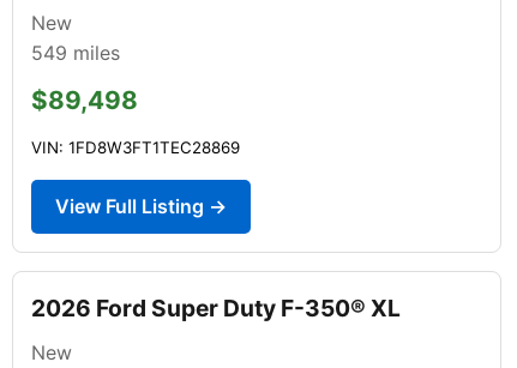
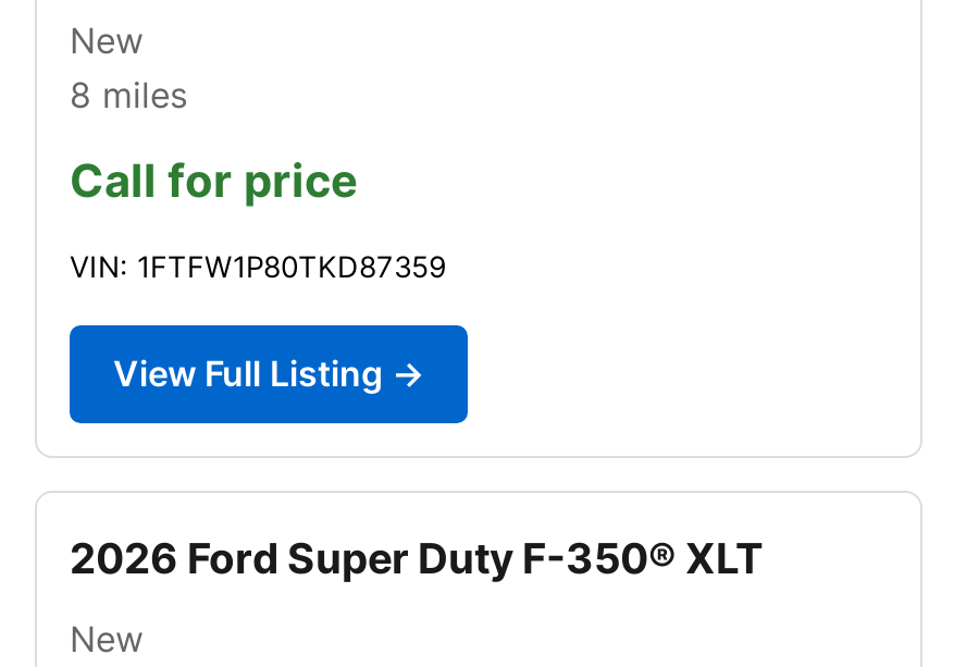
[31,41,120,65] 549 miles -> [70,73,187,116] 8 miles
[31,85,138,115] $89,498 -> [70,153,357,208] Call for price
[31,138,240,157] VIN: 1FD8W3FT1TEC28869 -> [70,249,446,284] VIN: 1FTFW1P80TKD87359
[31,294,401,322] 2026 Ford Super Duty F-350® XL -> [70,532,764,584] 2026 Ford Super Duty F-350® XLT

